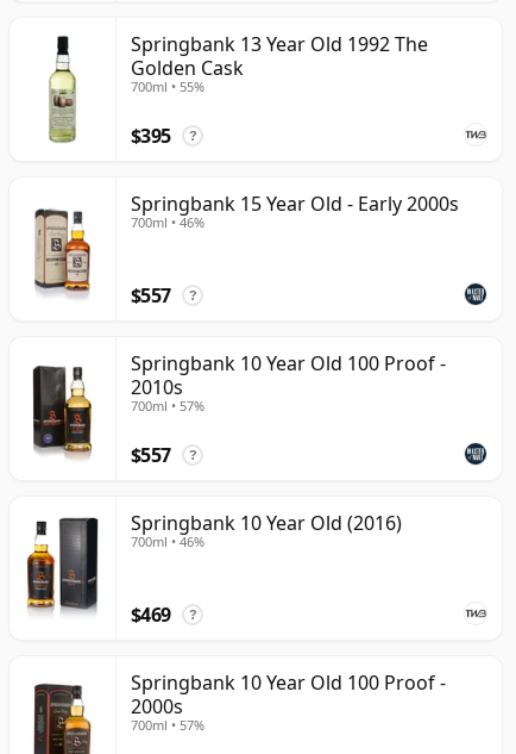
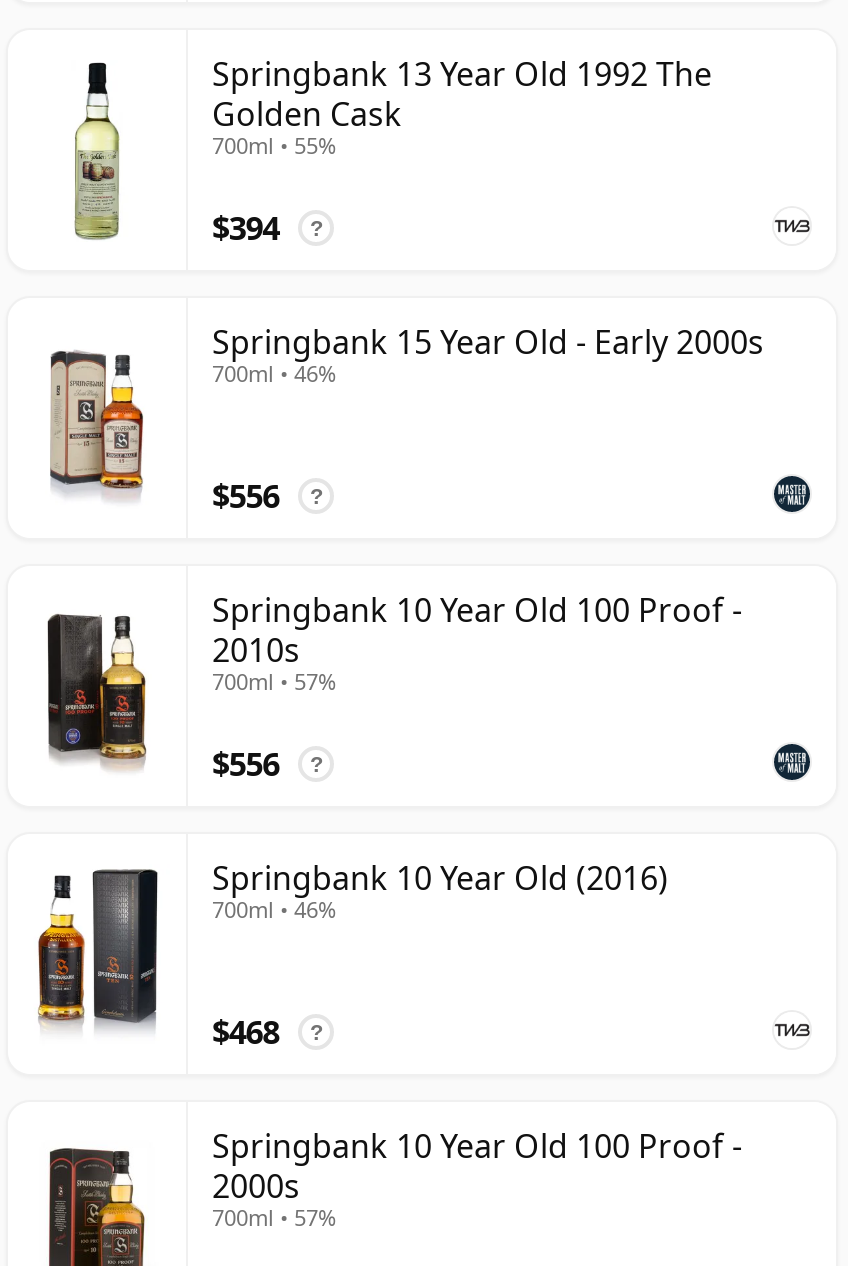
[131,123,171,149] $395 -> [212,206,279,250] $394
[131,283,171,309] $557 -> [212,474,279,518] $556
[131,442,171,468] $557 -> [212,742,279,786] $556
[131,602,171,628] $469 -> [212,1010,279,1054] $468

